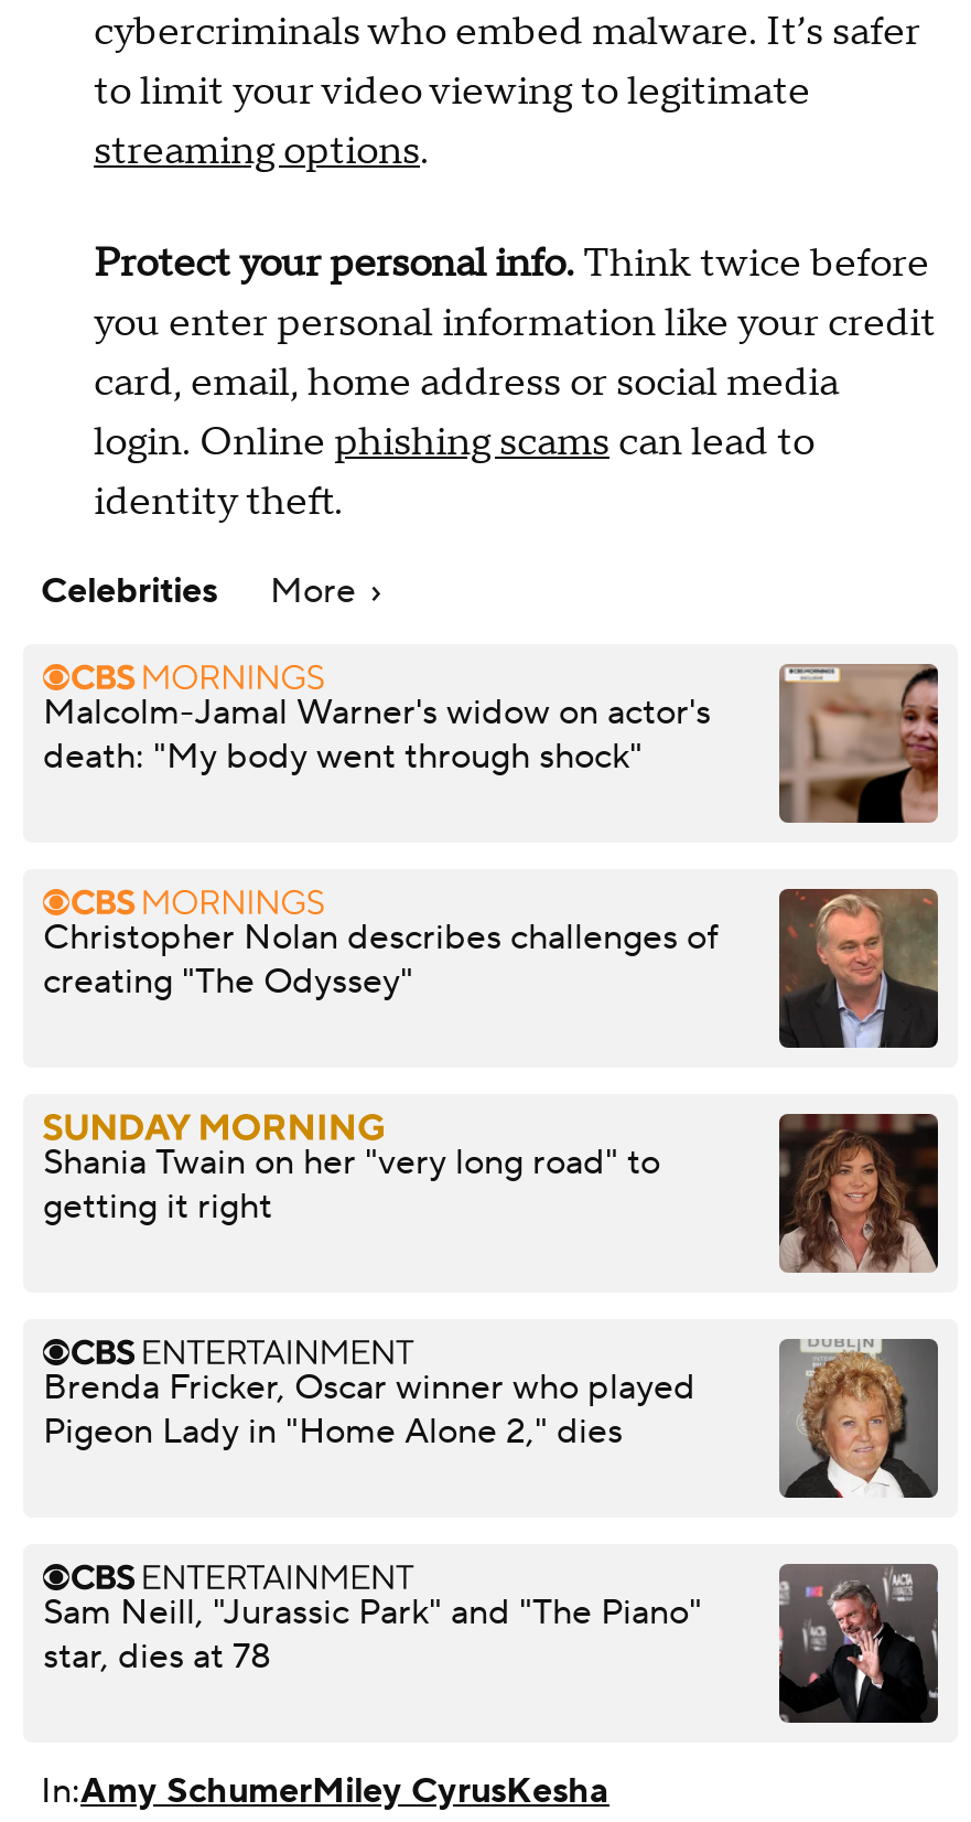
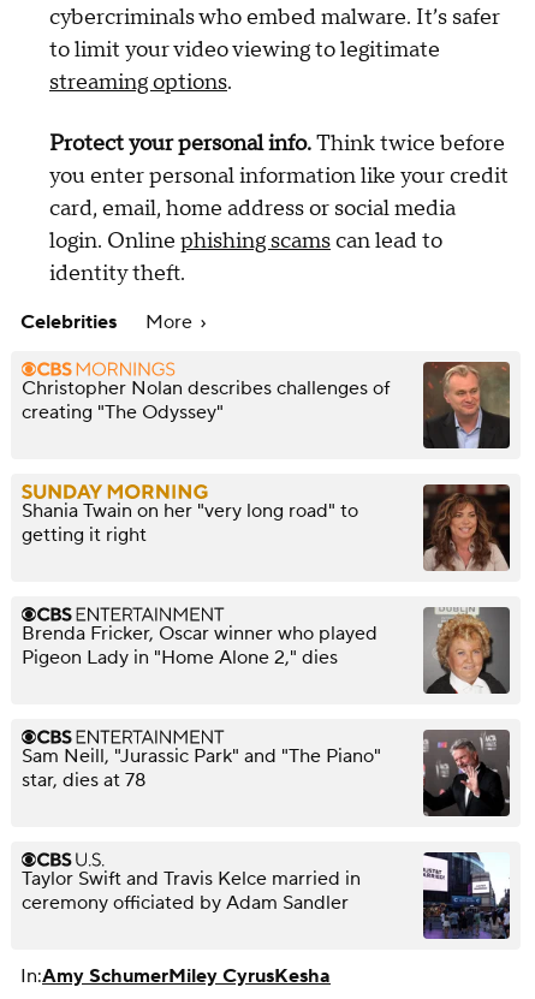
[43,664,940,825] [image] | Malcolm-Jamal Warner's widow on actor's | death: "My body went through shock" -> none
moved [43,887,940,1678] -> [22,361,511,792]: [image] | Christopher Nolan describes challenges of | creating "The Odyssey" | ... | Sam Neill, "Jurassic Park" and "The Piano" | star, dies at 78
none -> [22,866,361,914] Taylor Swift and Travis Kelce married in | ceremony officiated by Adam Sandler
none -> [422,851,510,940] [image]

